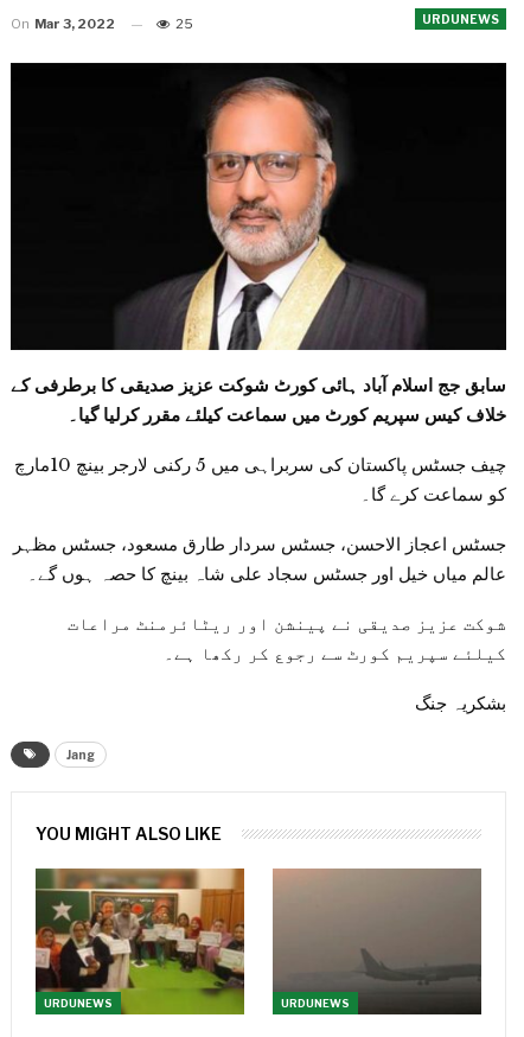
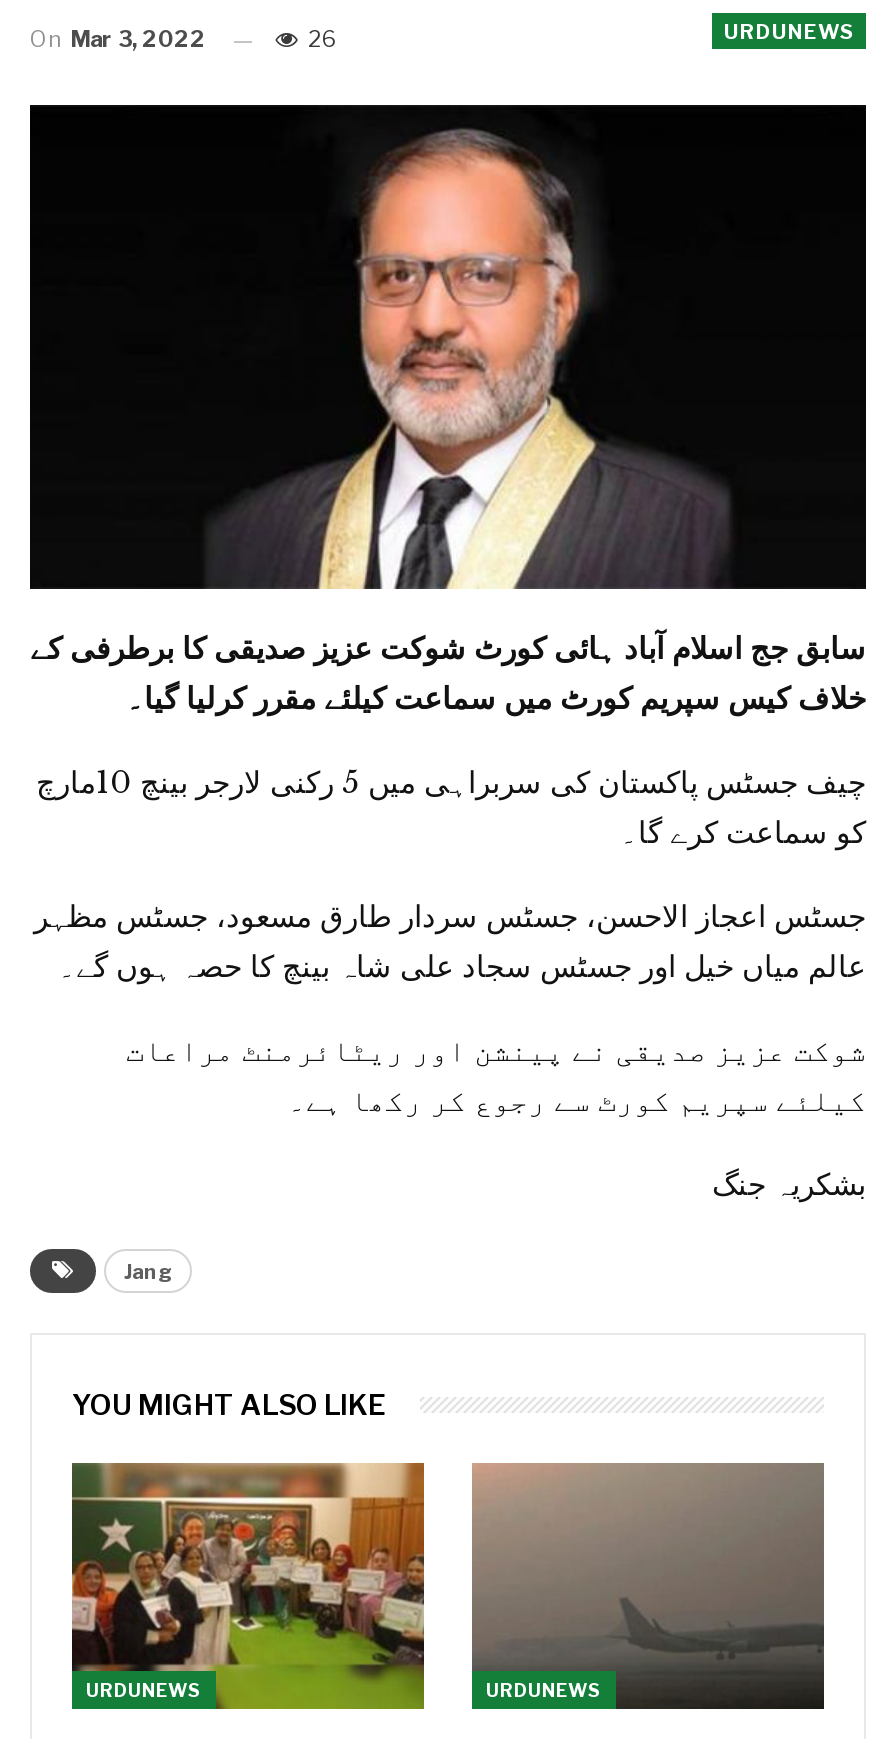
[173,15,193,32] 25 -> [304,25,338,53] 26

